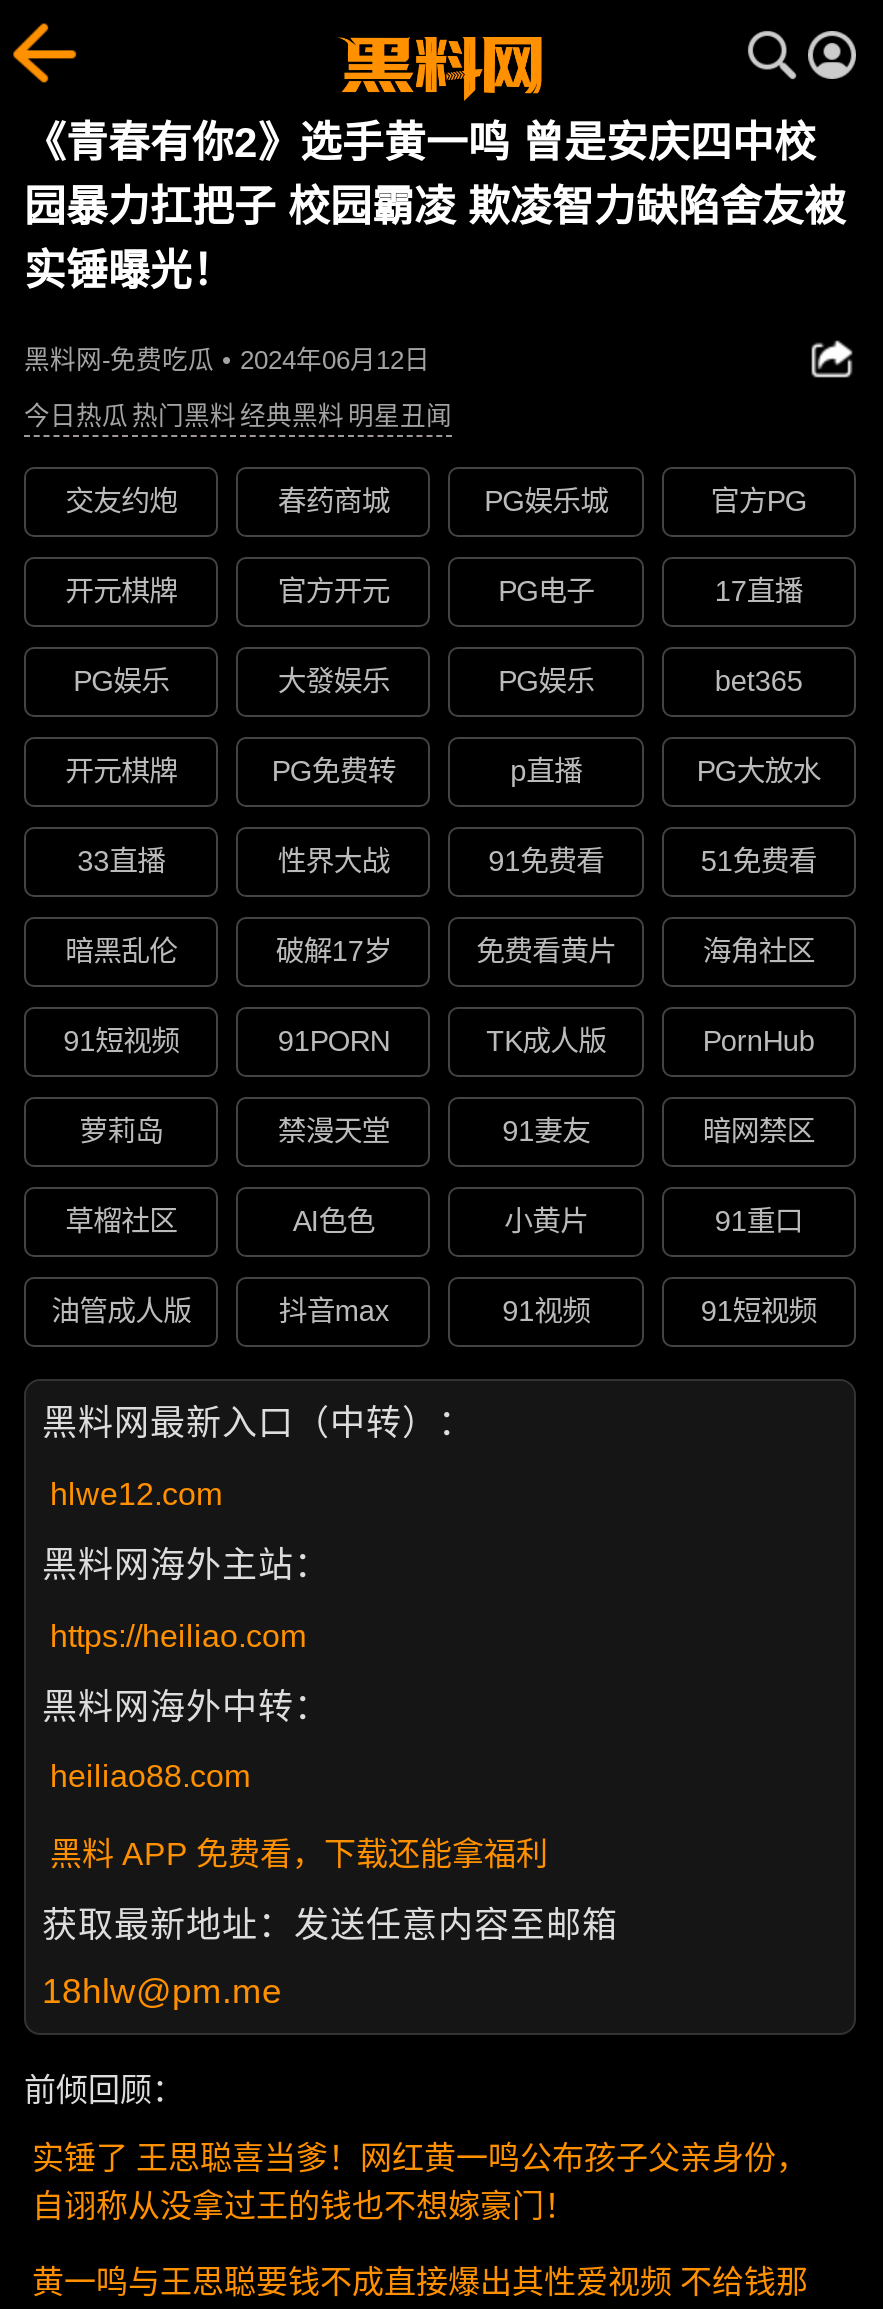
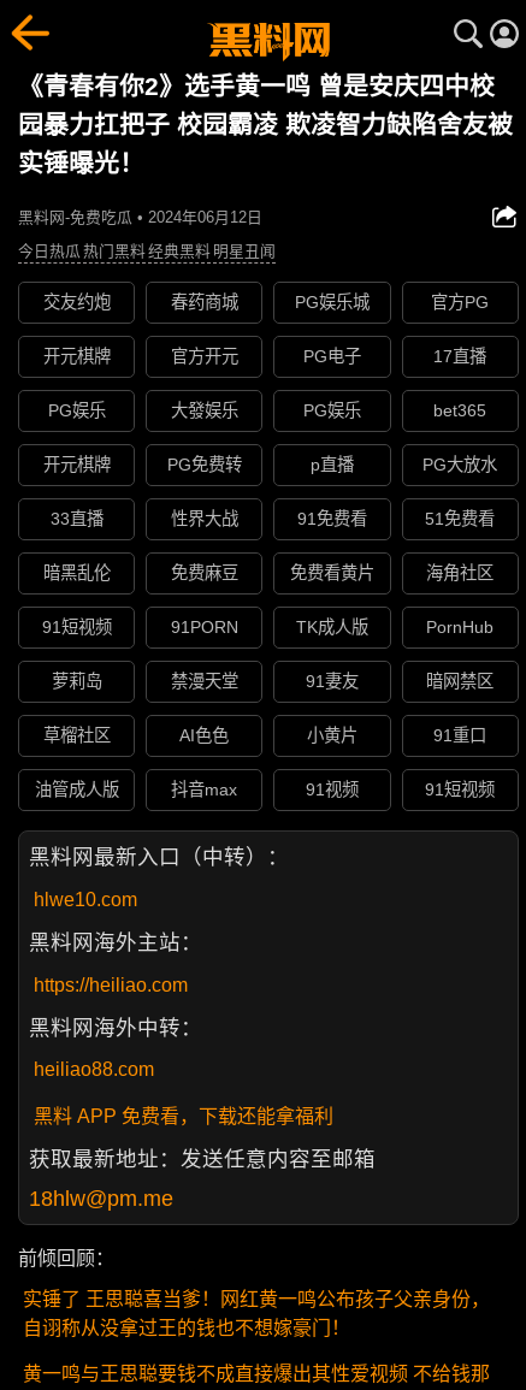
[276,936,392,968] 破解17岁 -> [171,564,238,583] 免费麻豆
[50,1477,222,1511] hlwe12.com -> [34,889,137,910] hlwe10.com

